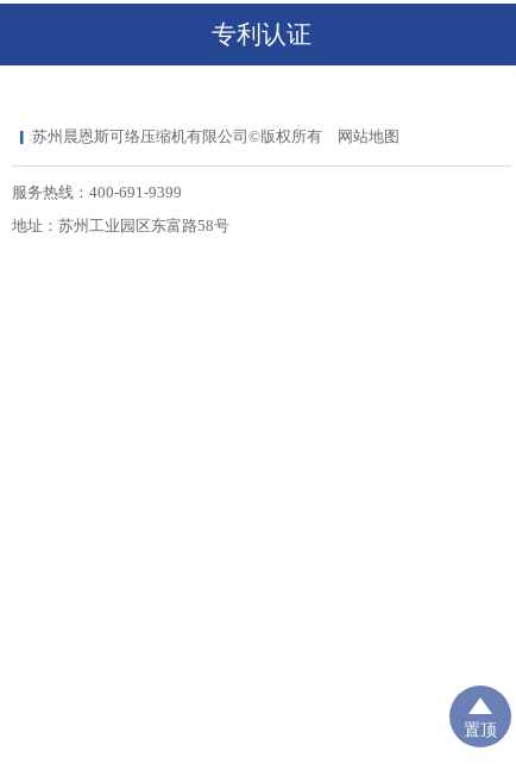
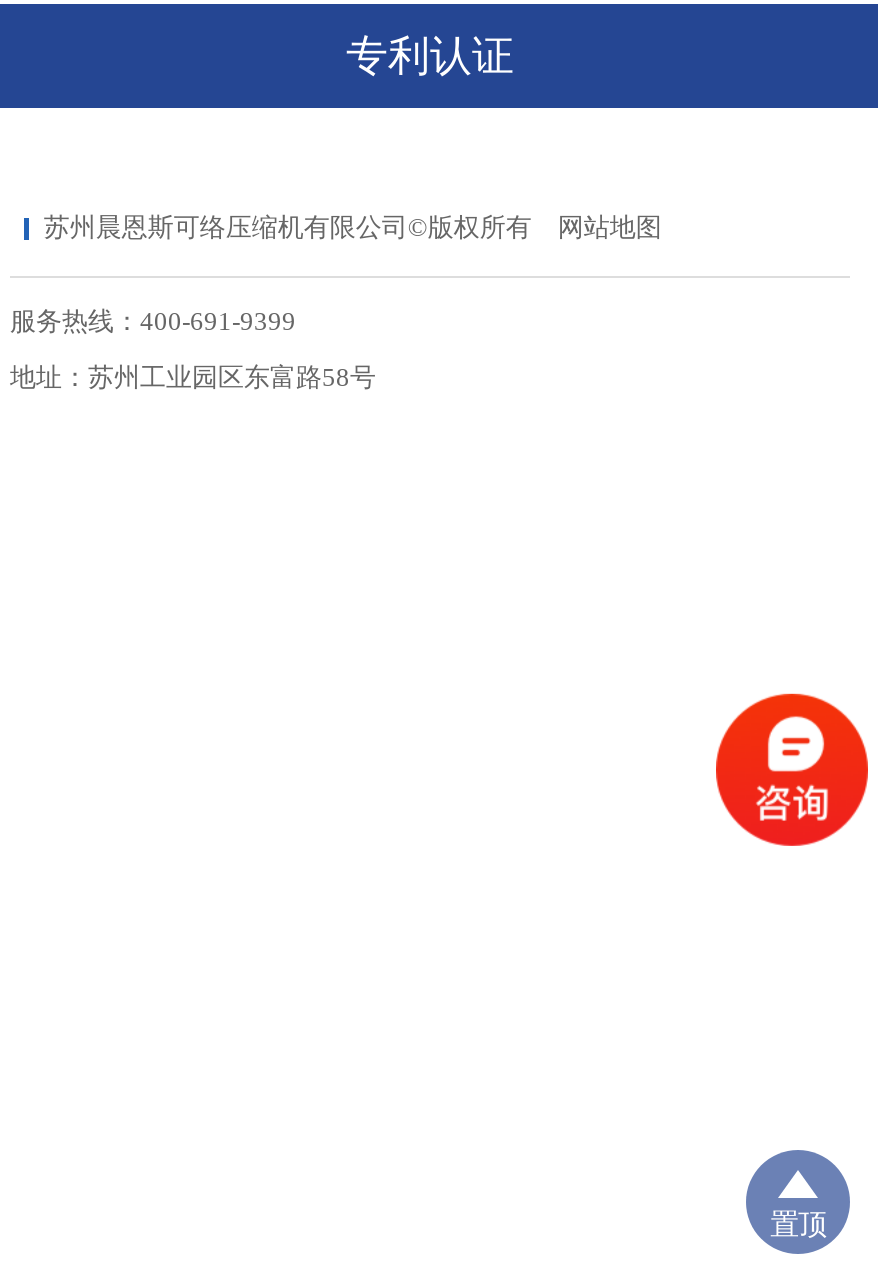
none -> [714,692,870,848] [image]

